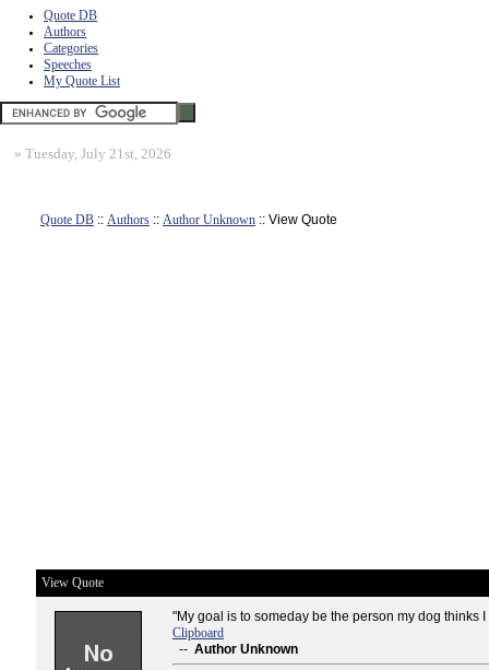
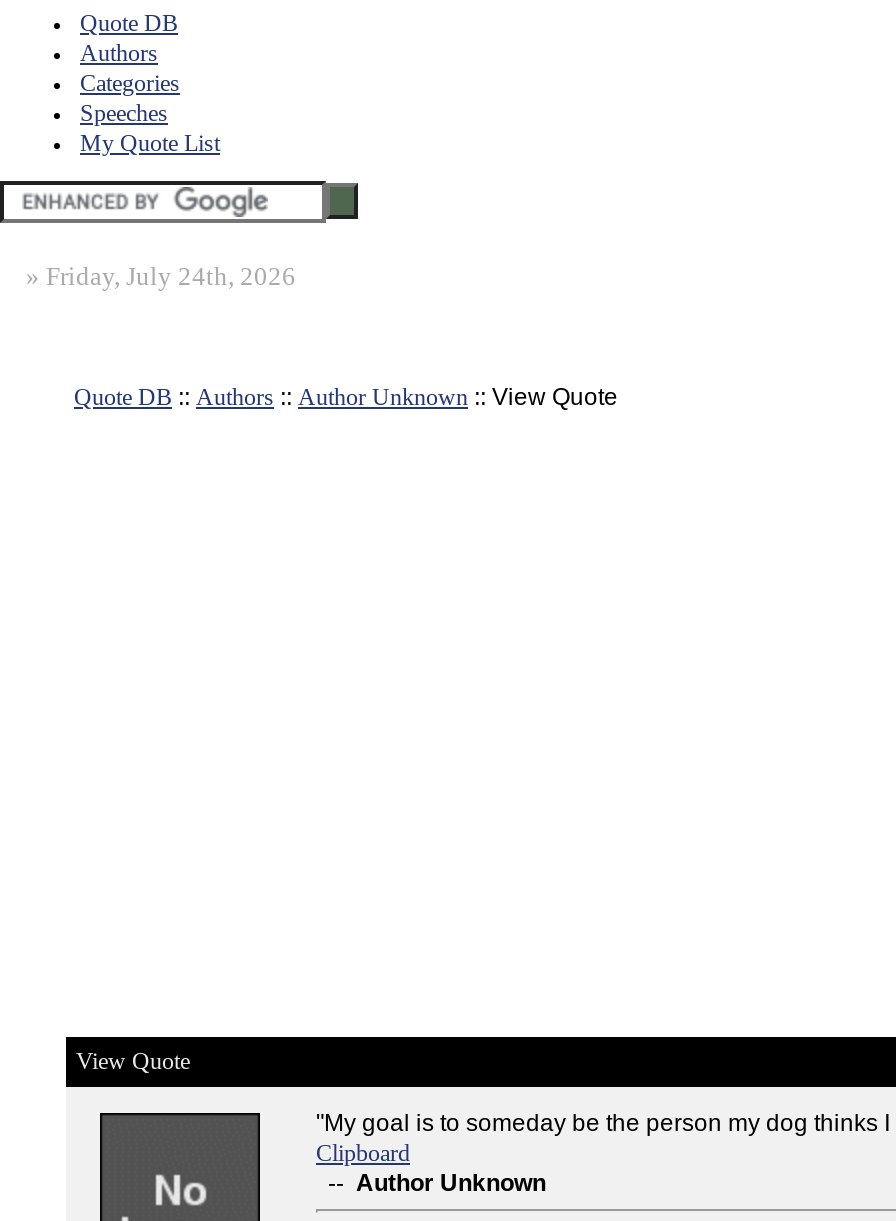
[14,145,171,162] » Tuesday, July 21st, 2026 -> [26,261,296,291] » Friday, July 24th, 2026

